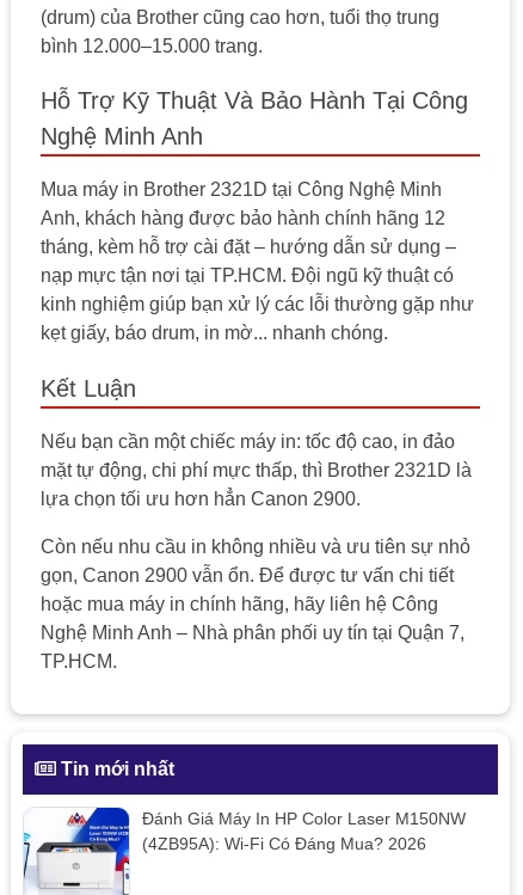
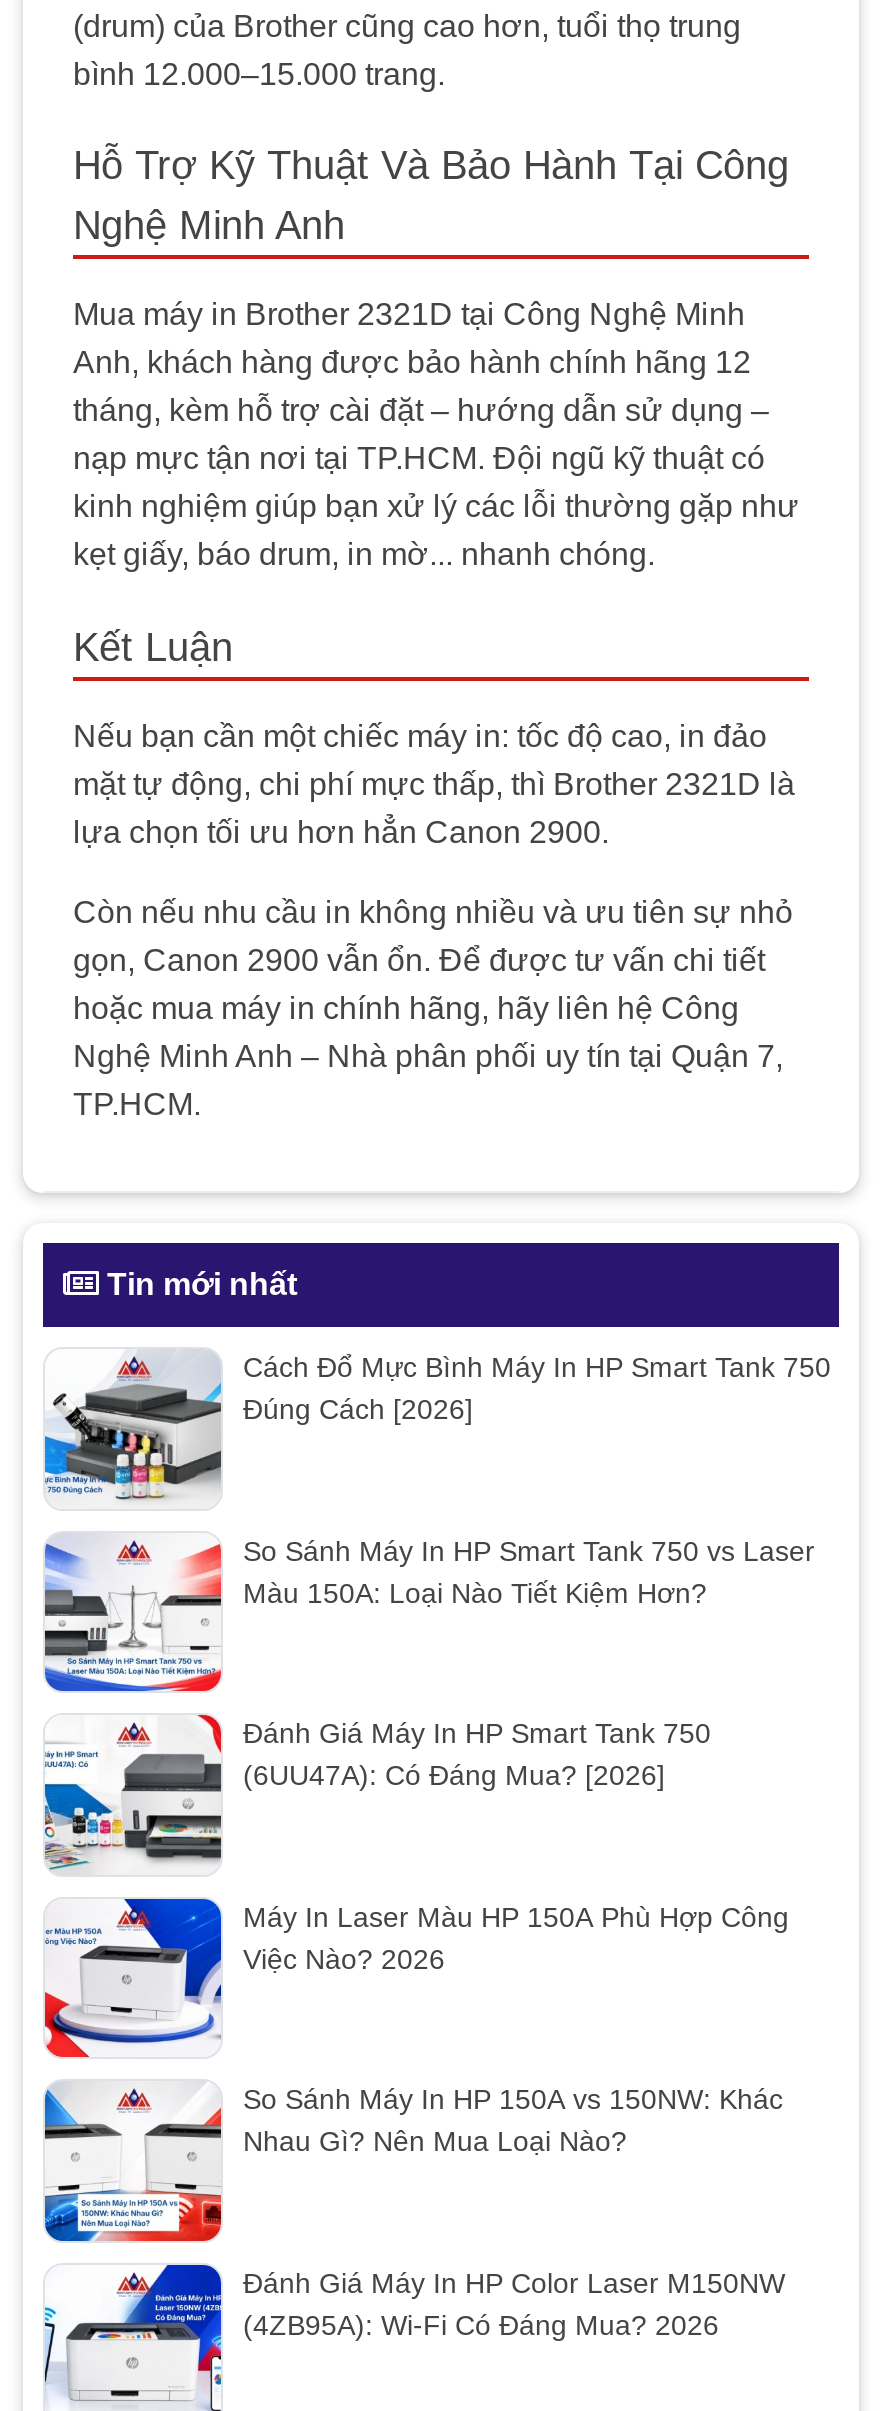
none -> [43,1349,831,1501] [image] | Cách Đổ Mực Bình Máy In HP Smart Tank 750 | Đúng Cách [2026]
none -> [43,1533,815,1693] [image] | So Sánh Máy In HP Smart Tank 750 vs Laser | Màu 150A: Loại Nào Tiết Kiệm Hơn?
none -> [43,1713,711,1873] [image] | Đánh Giá Máy In HP Smart Tank 750 | (6UU47A): Có Đáng Mua? [2026]
none -> [43,1897,789,2059] [image] | Máy In Laser Màu HP 150A Phù Hợp Công | Việc Nào? 2026
none -> [43,2081,783,2243] [image] | So Sánh Máy In HP 150A vs 150NW: Khác | Nhau Gì? Nên Mua Loại Nào?

